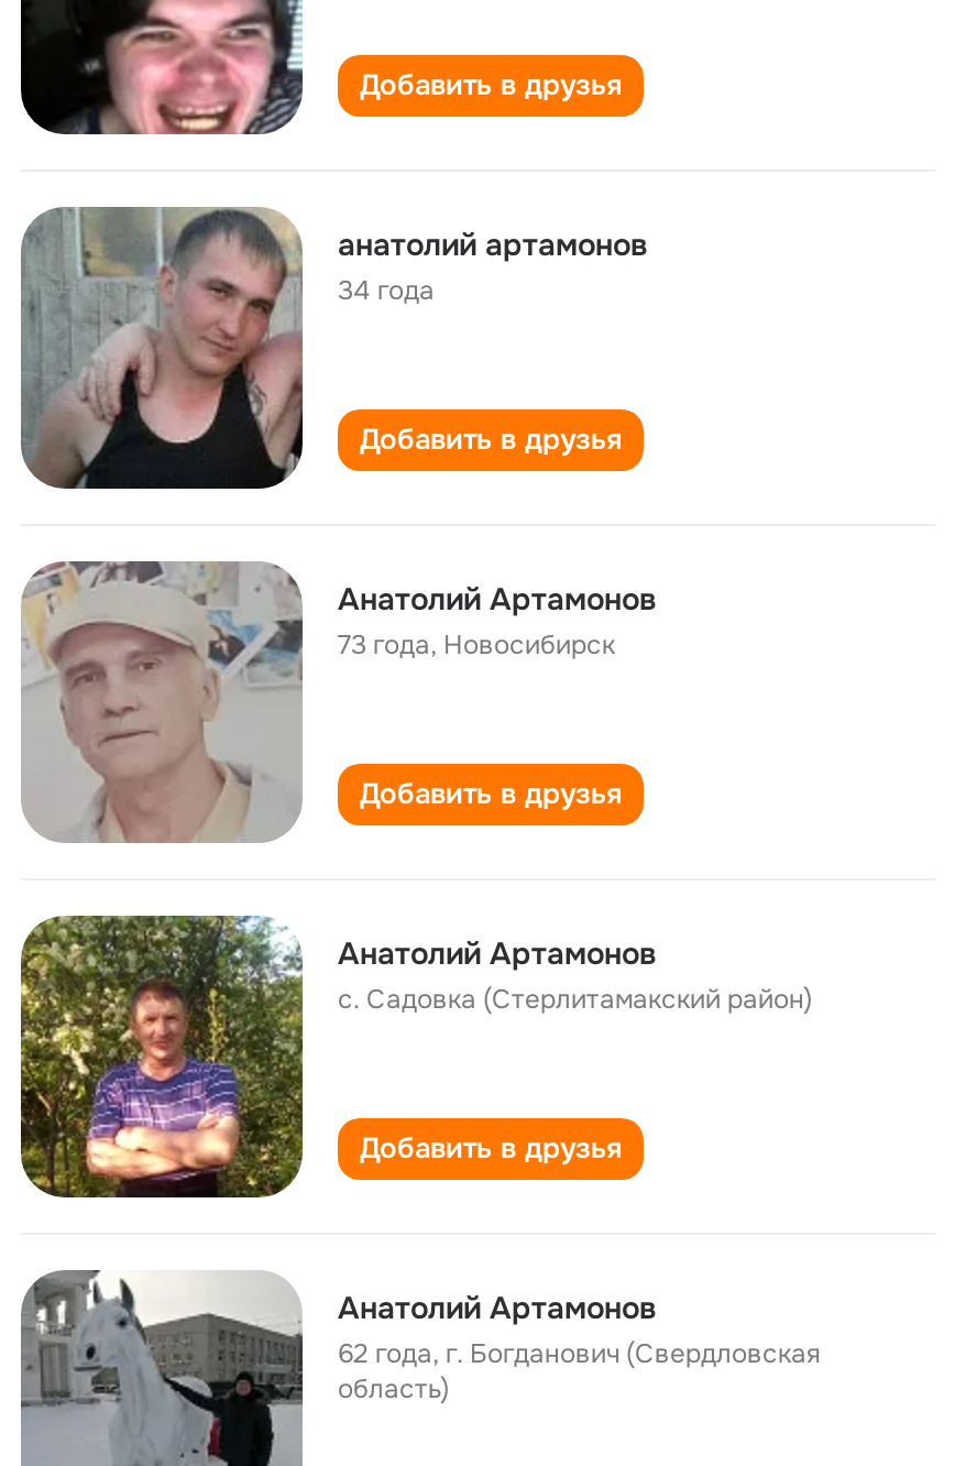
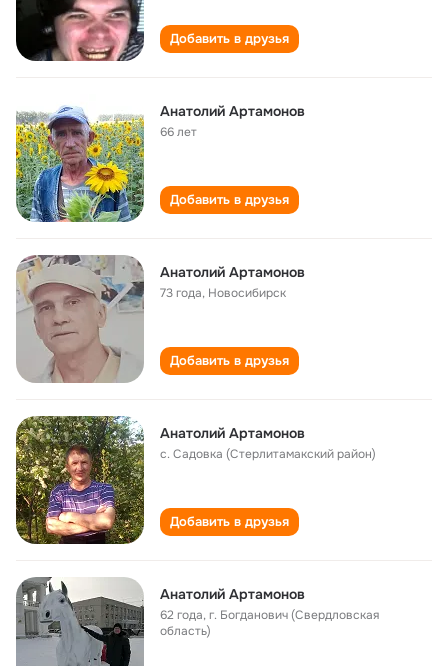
[19,205,648,491] [image] | анатолий артамонов | 34 года -> [15,94,305,223] [image] | Анатолий Артамонов | 66 лет

